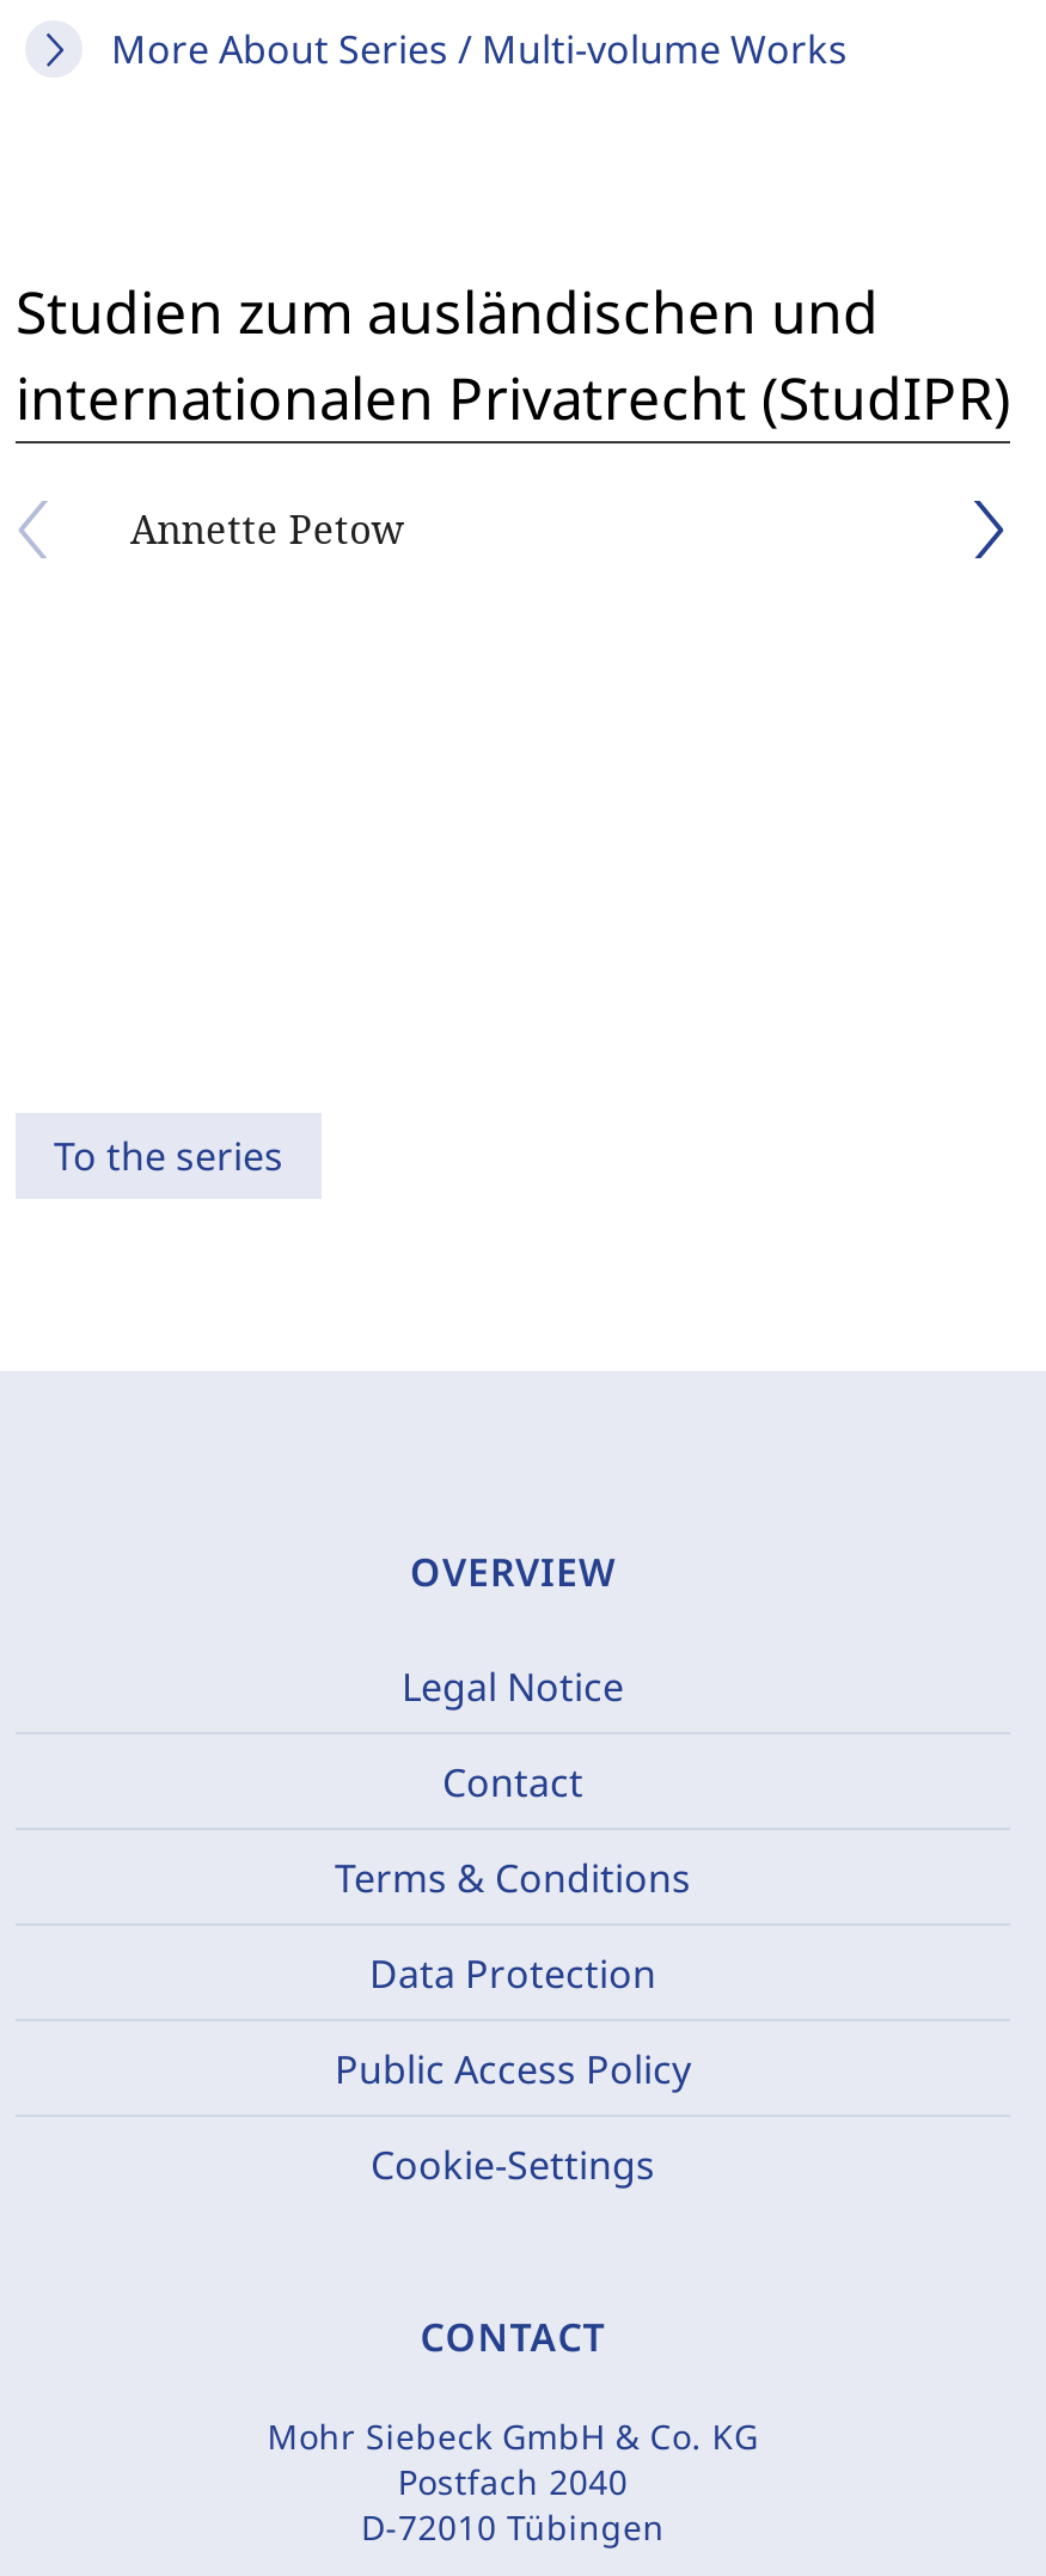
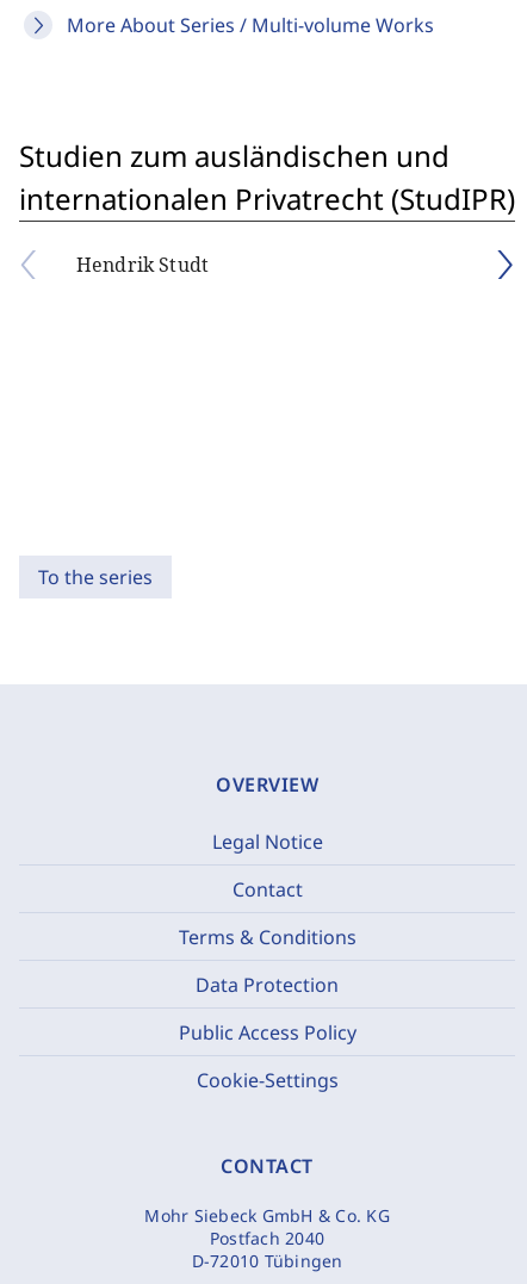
[130,503,405,556] Annette Petow -> [76,252,209,278] Hendrik Studt

